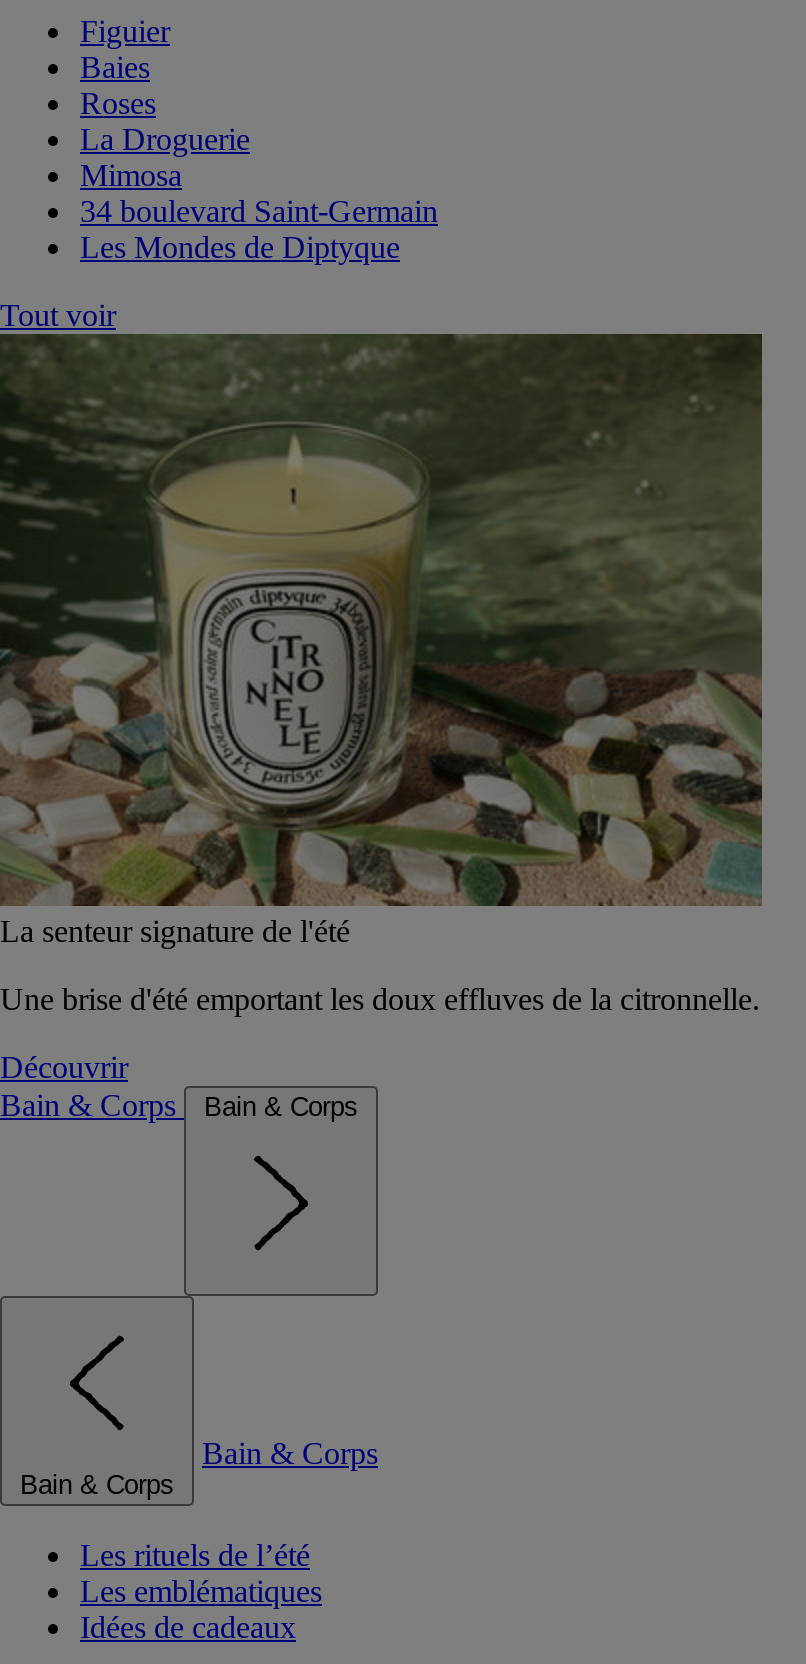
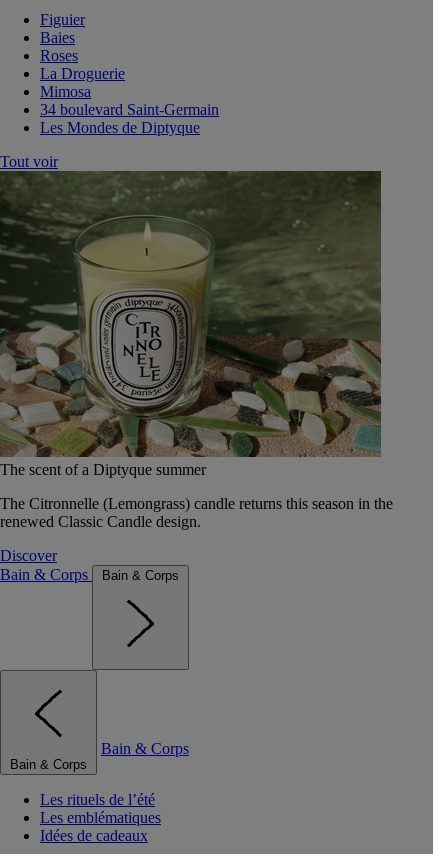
[0,914,350,948] La senteur signature de l'été -> [0,461,206,478] The scent of a Diptyque summer
[0,982,760,1016] Une brise d'été emportant les doux effluves de la citronnelle. -> [0,495,393,530] The Citronnelle (Lemongrass) candle returns this season in the | renewed Classic Candle design.
[0,1050,128,1084] Découvrir -> [0,547,57,564] Discover

